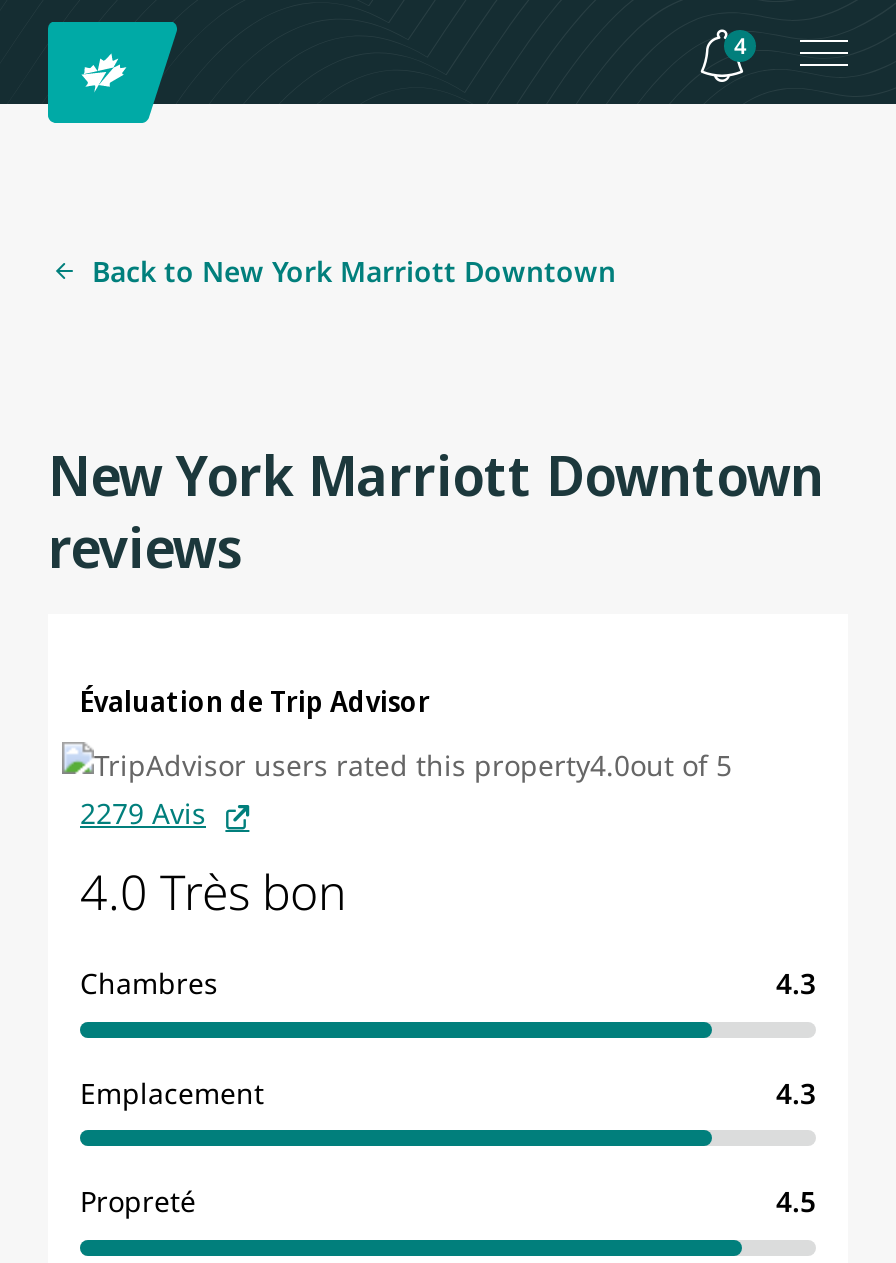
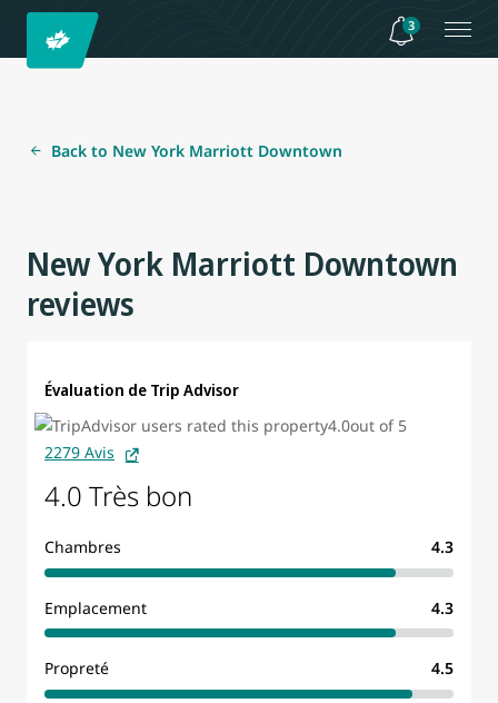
[734,29,746,59] 4 -> [408,16,415,33] 3

